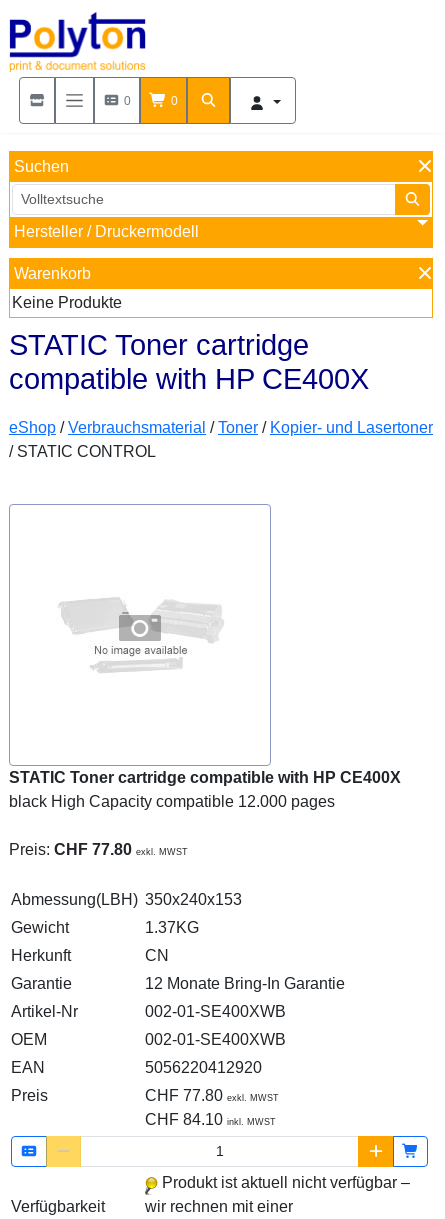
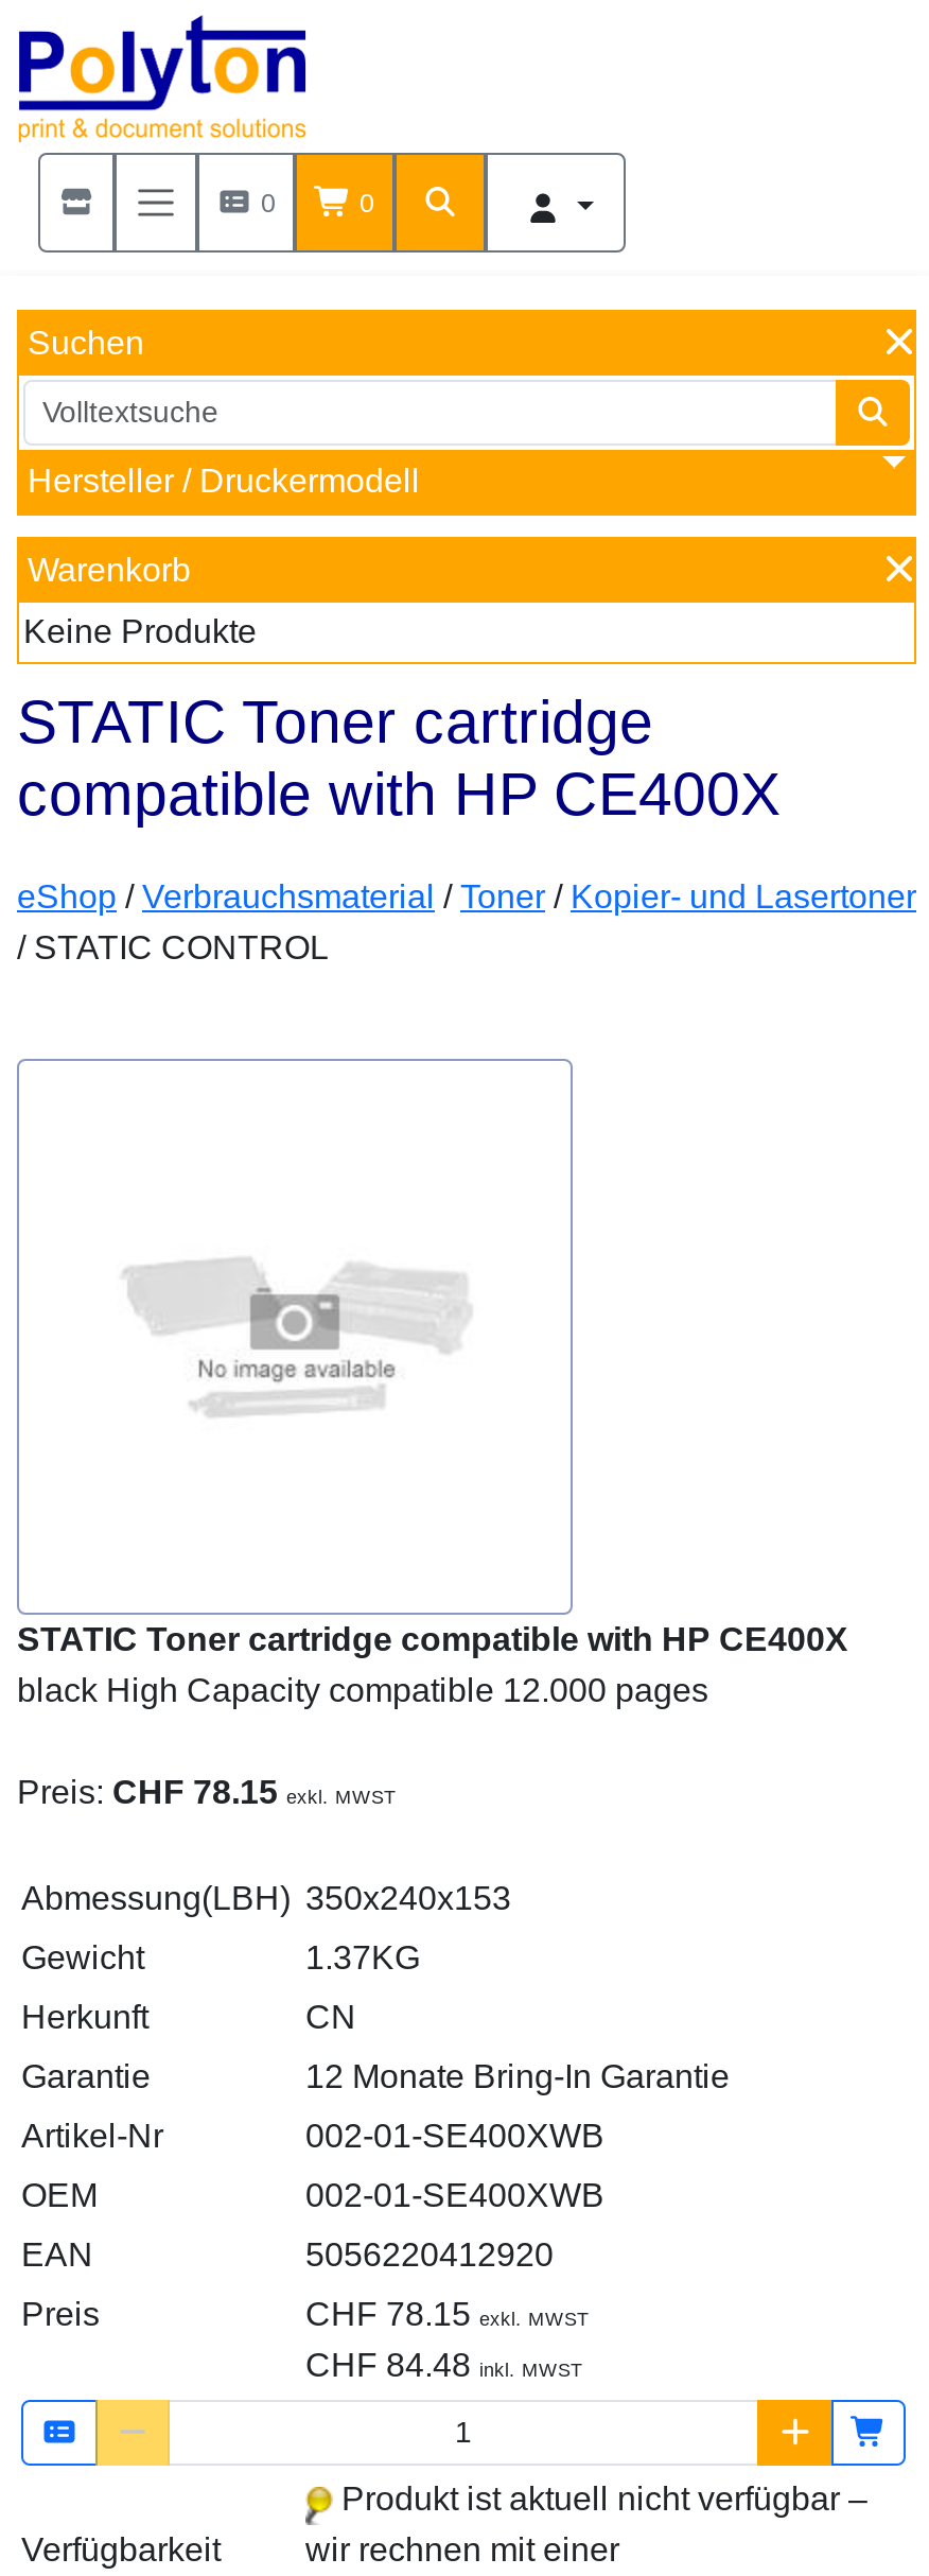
[9,841,188,858] Preis: CHF 77.80 exkl. MWST -> [17,1774,397,1810] Preis: CHF 78.15 exkl. MWST
[145,1087,279,1104] CHF 77.80 exkl. MWST -> [305,2296,590,2332] CHF 78.15 exkl. MWST
[145,1111,276,1128] CHF 84.10 inkl. MWST -> [305,2347,583,2383] CHF 84.48 inkl. MWST

